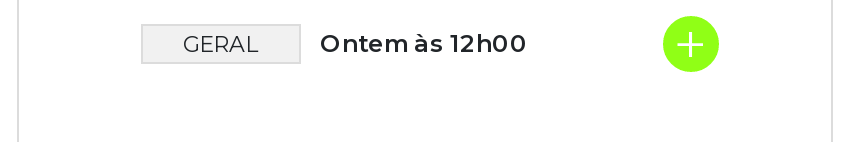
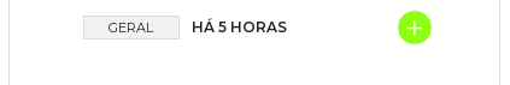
[320,29,528,59] Ontem às 12h00 -> [191,18,286,36] HÁ 5 HORAS

